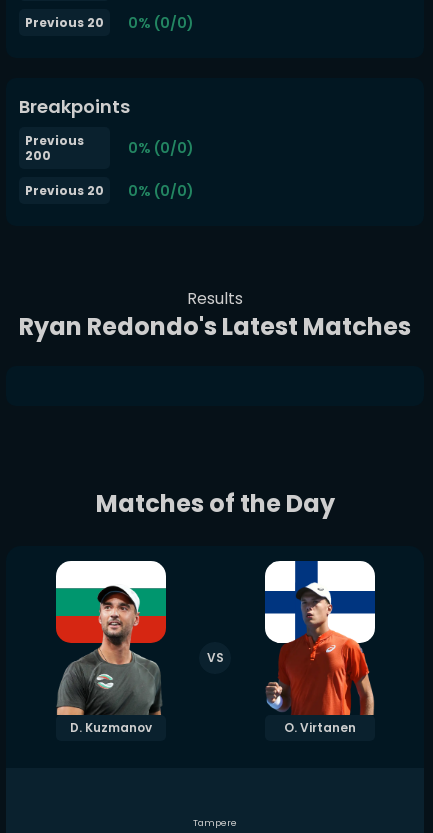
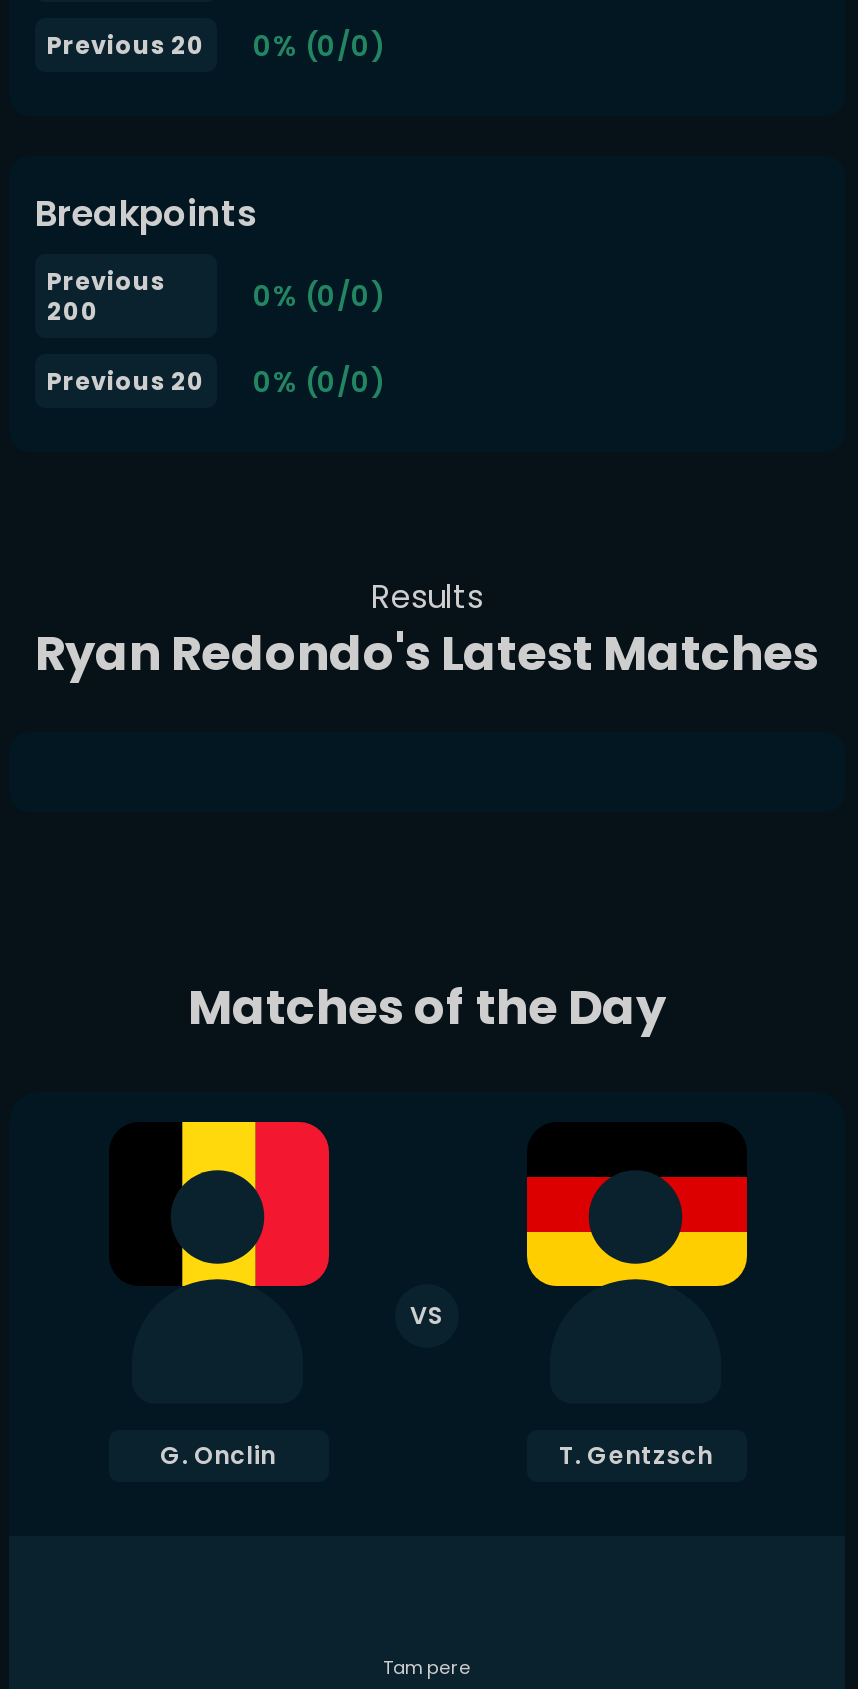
[55,560,167,736] [image] | D. Kuzmanov -> [109,1120,331,1472] [image] | G. Onclin
[264,560,376,736] [image] | O. Virtanen -> [525,1120,749,1472] [image] | T. Gentzsch

